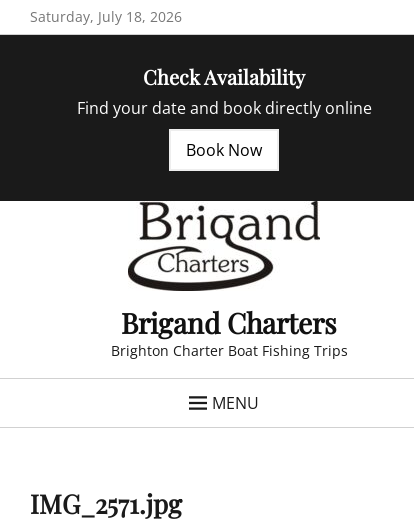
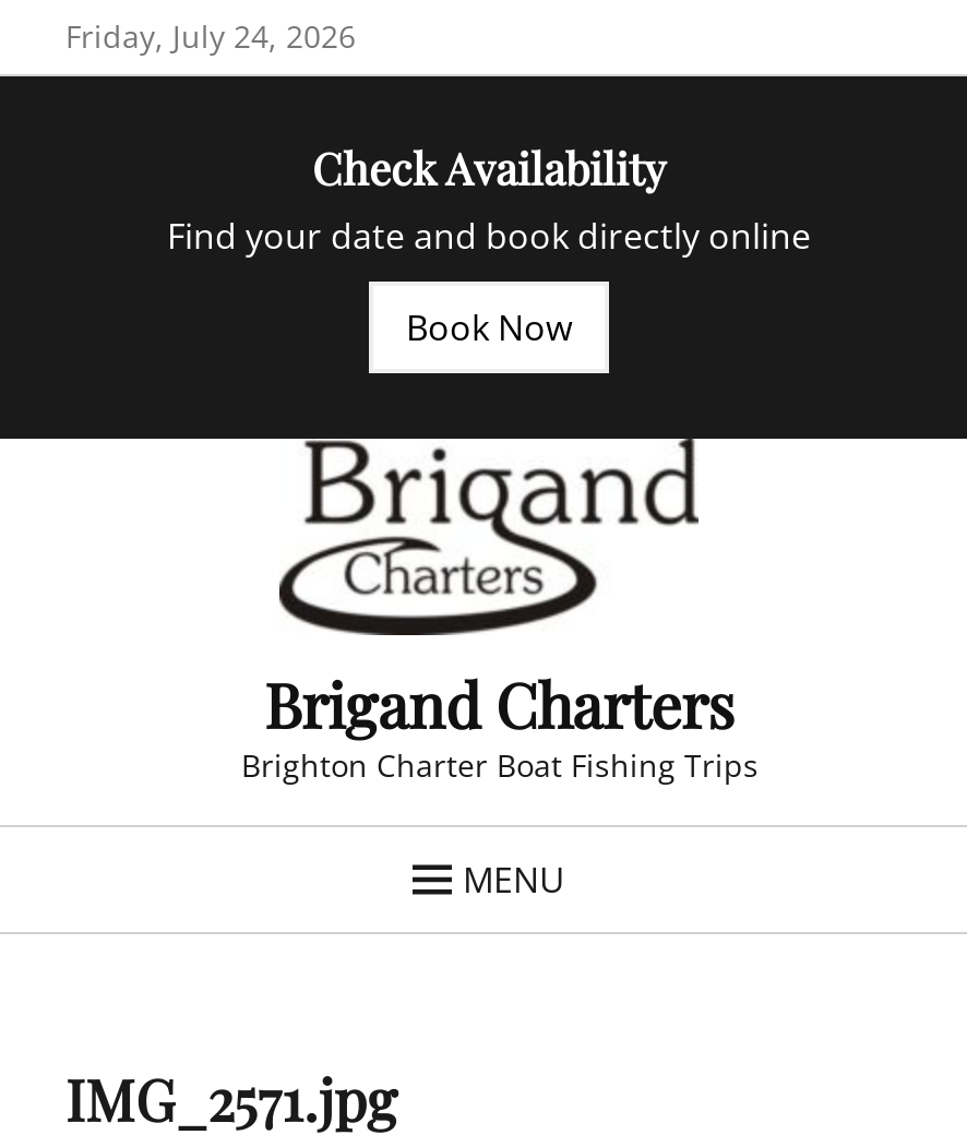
[30,7,182,26] Saturday, July 18, 2026 -> [65,15,356,57] Friday, July 24, 2026

